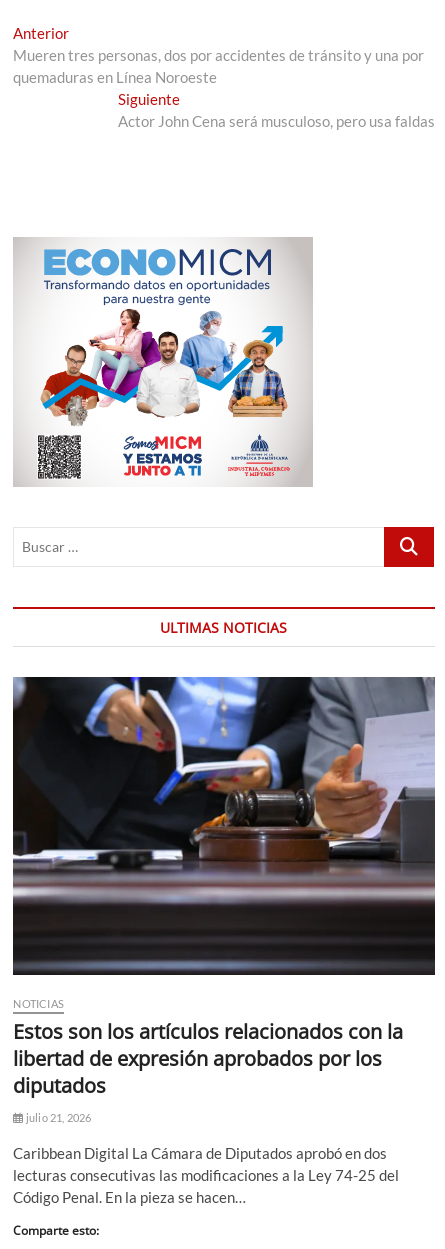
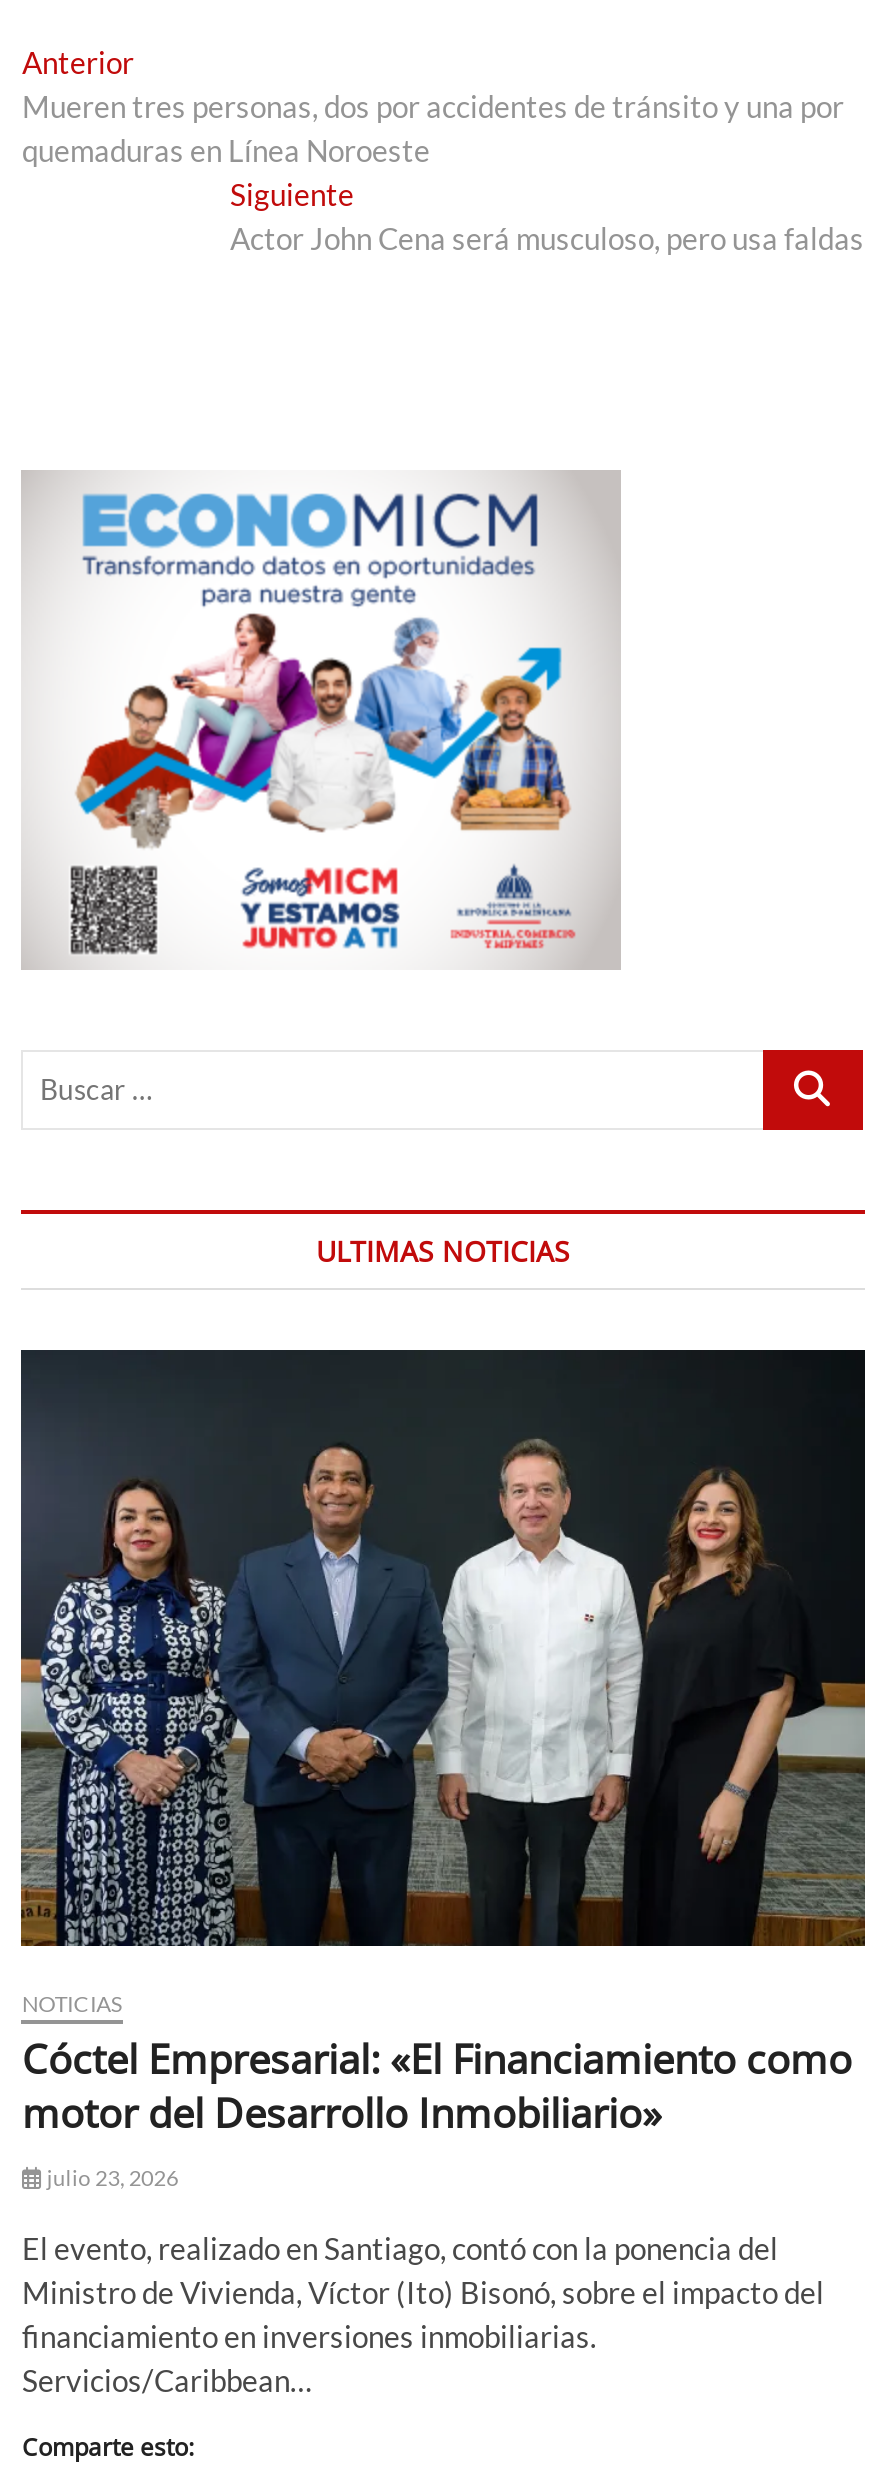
[12,676,436,976] [image] -> [19,1348,867,1948] [image]
[13,1018,403,1124] Estos son los artículos relacionados con la | libertad de expresión aprobados por los | diputados | julio 21, 2026 -> [22,2032,852,2190] Cóctel Empresarial: «El Financiamiento como | motor del Desarrollo Inmobiliario» | julio 23, 2026
[13,1144,399,1206] Caribbean Digital La Cámara de Diputados aprobó en dos | lecturas consecutivas las modificaciones a la Ley 74-25 del | Código Penal. En la pieza se hacen… -> [22,2230,824,2398] El evento, realizado en Santiago, contó con la ponencia del | Ministro de Vivienda, Víctor (Ito) Bisonó, sobre el impacto del | financiamiento en inversiones inmobiliarias. | Servicios/Caribbean…

